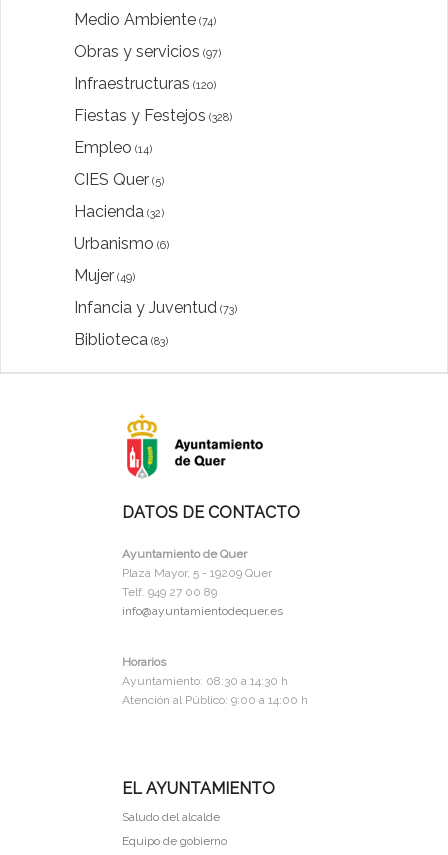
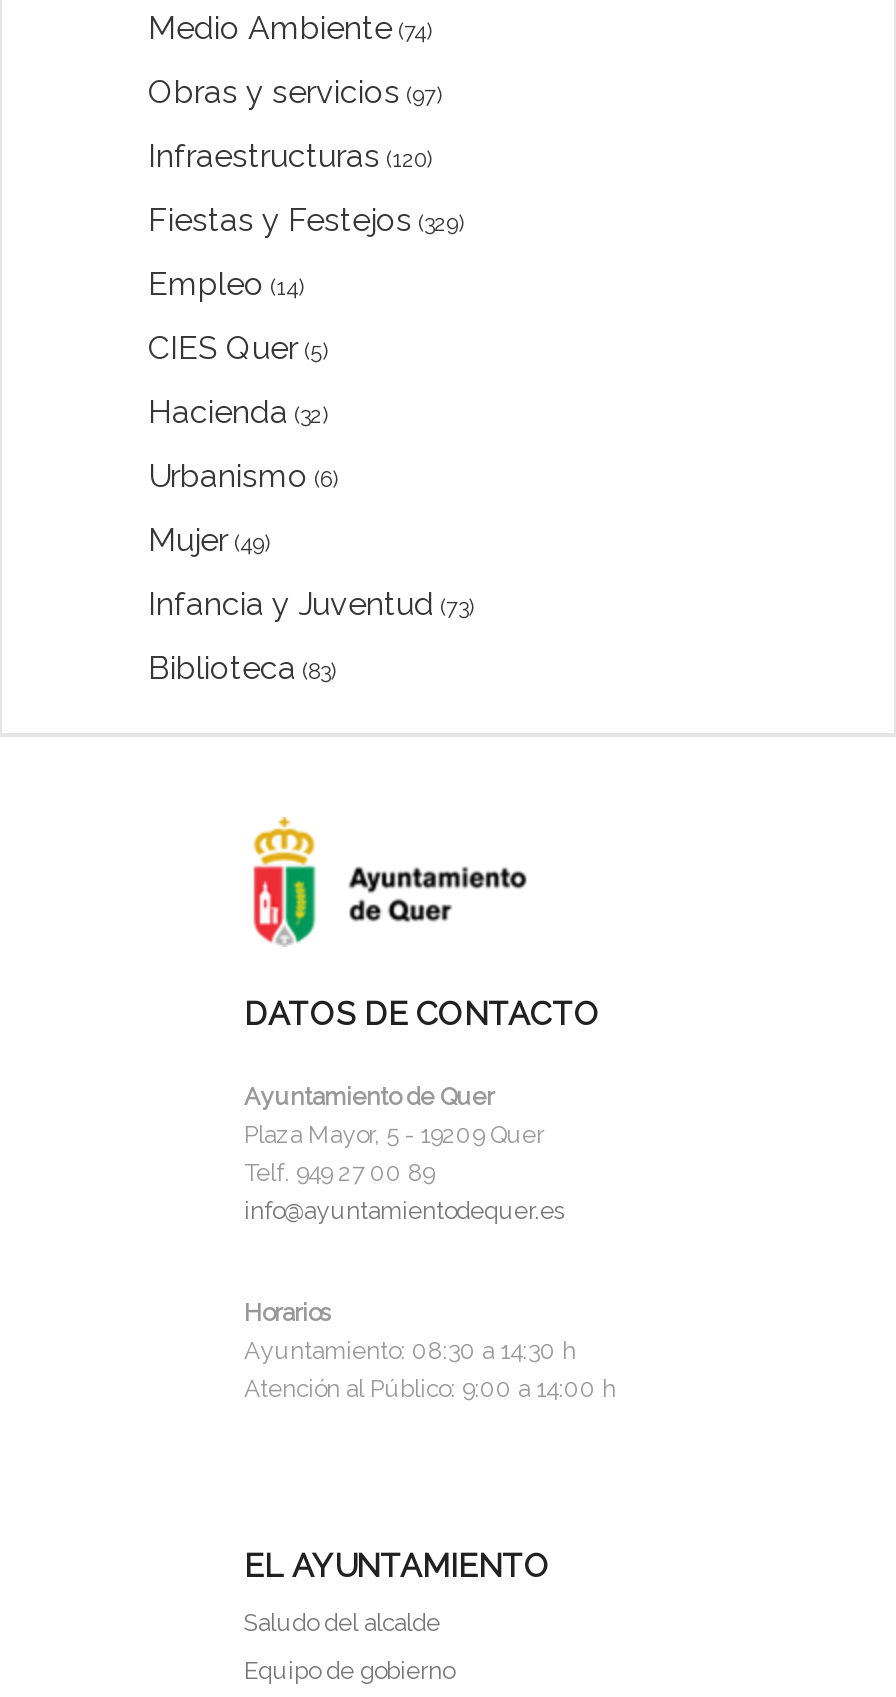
[74,106,232,125] Fiestas y Festejos (328) -> [148,202,464,240] Fiestas y Festejos (329)

